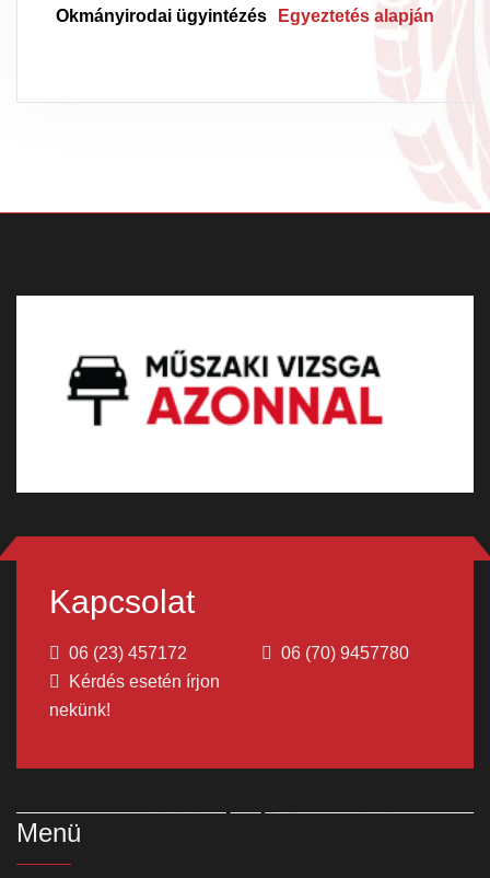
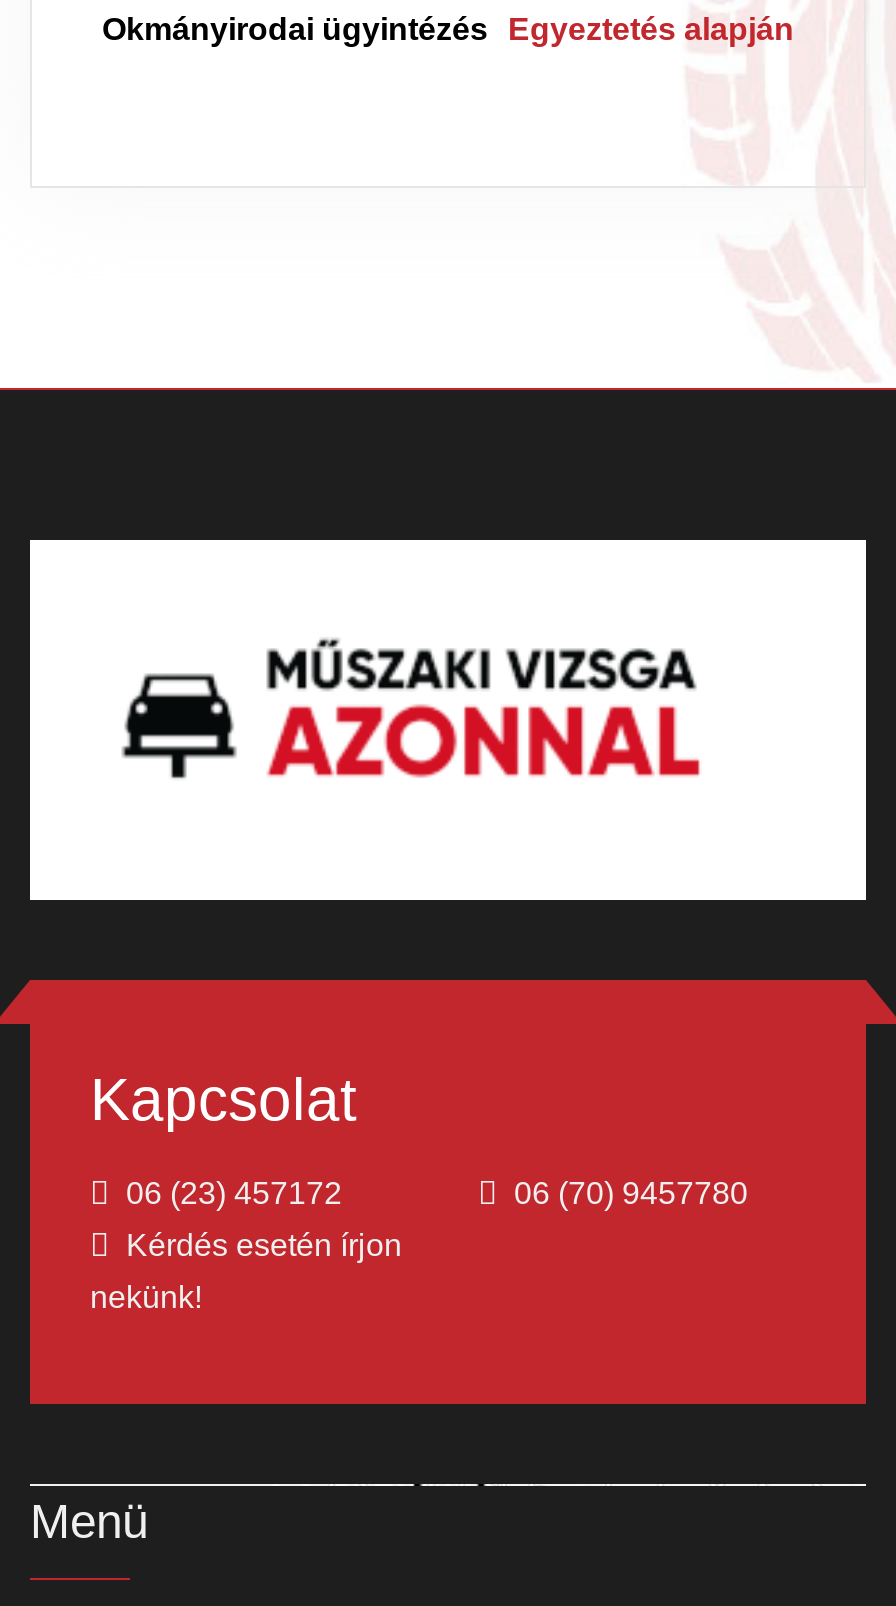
[68,355,129,415] [image] -> [120,650,238,760] [image]

